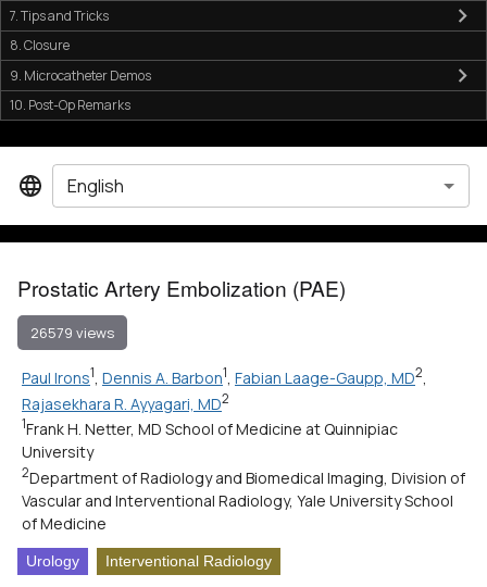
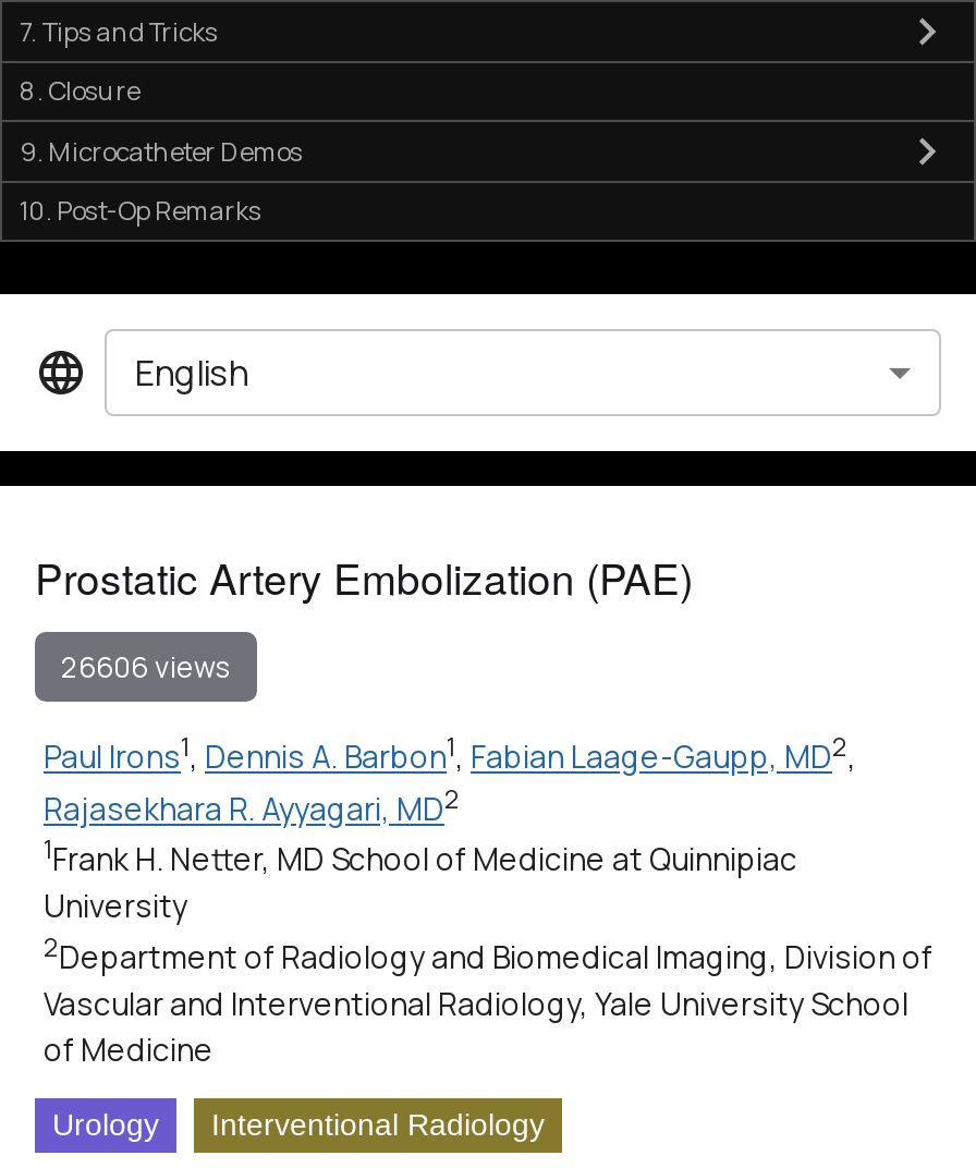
[30,322,114,342] 26579 views -> [61,646,231,685] 26606 views

